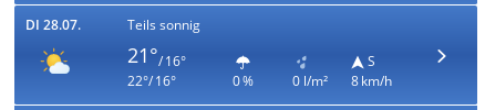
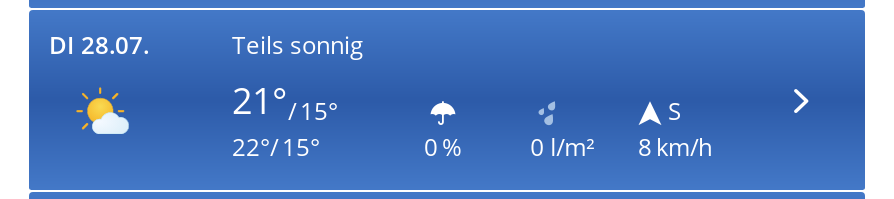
[127,42,185,70] 21°/ 16° -> [232,76,338,128] 21°/ 15°
[127,71,176,90] 22°/ 16° -> [232,130,320,164] 22°/ 15°

